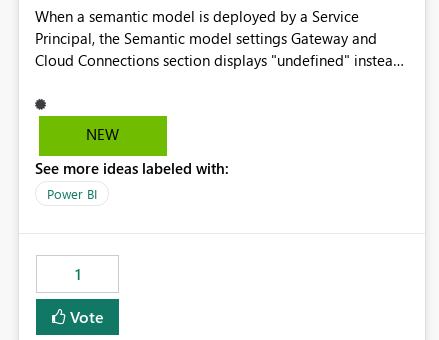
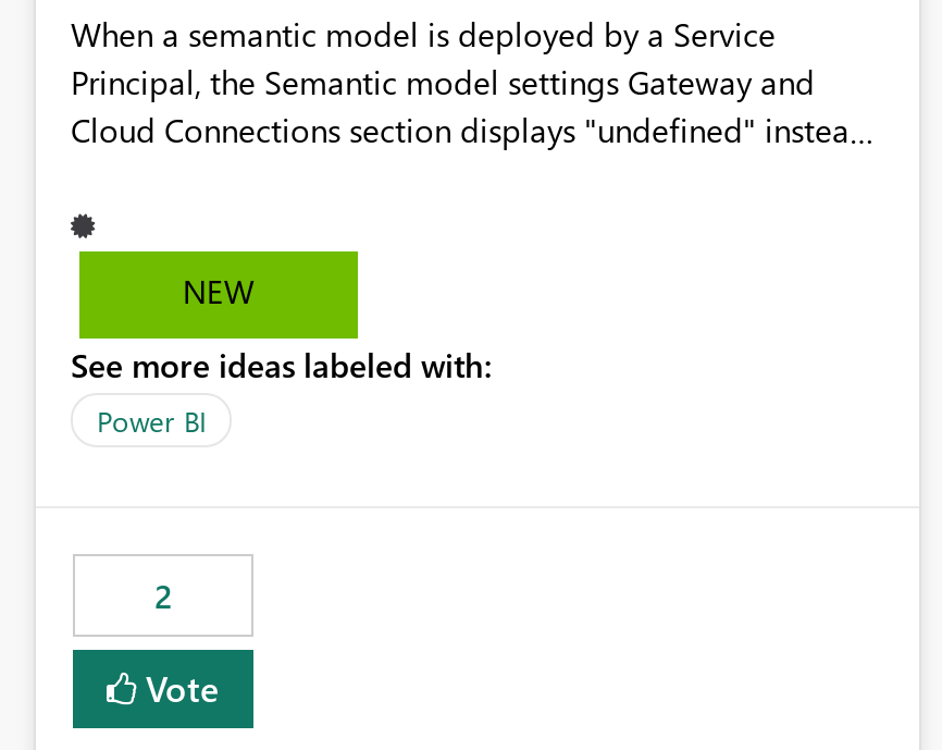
[74,264,80,284] 1 -> [154,575,172,618] 2

